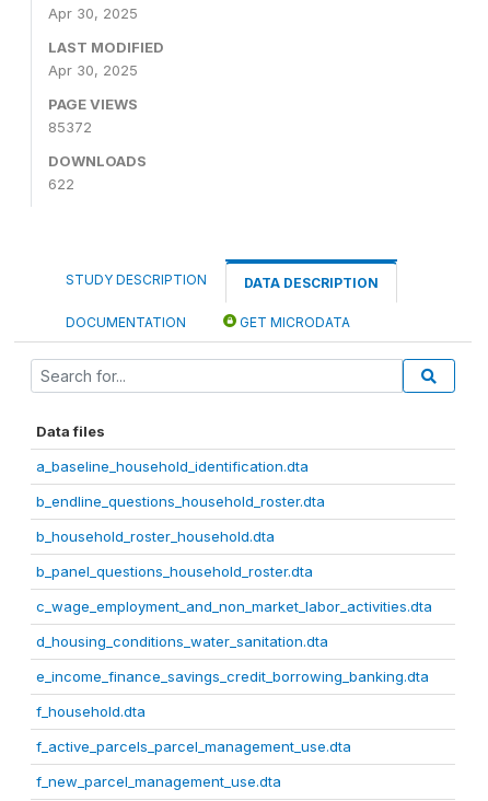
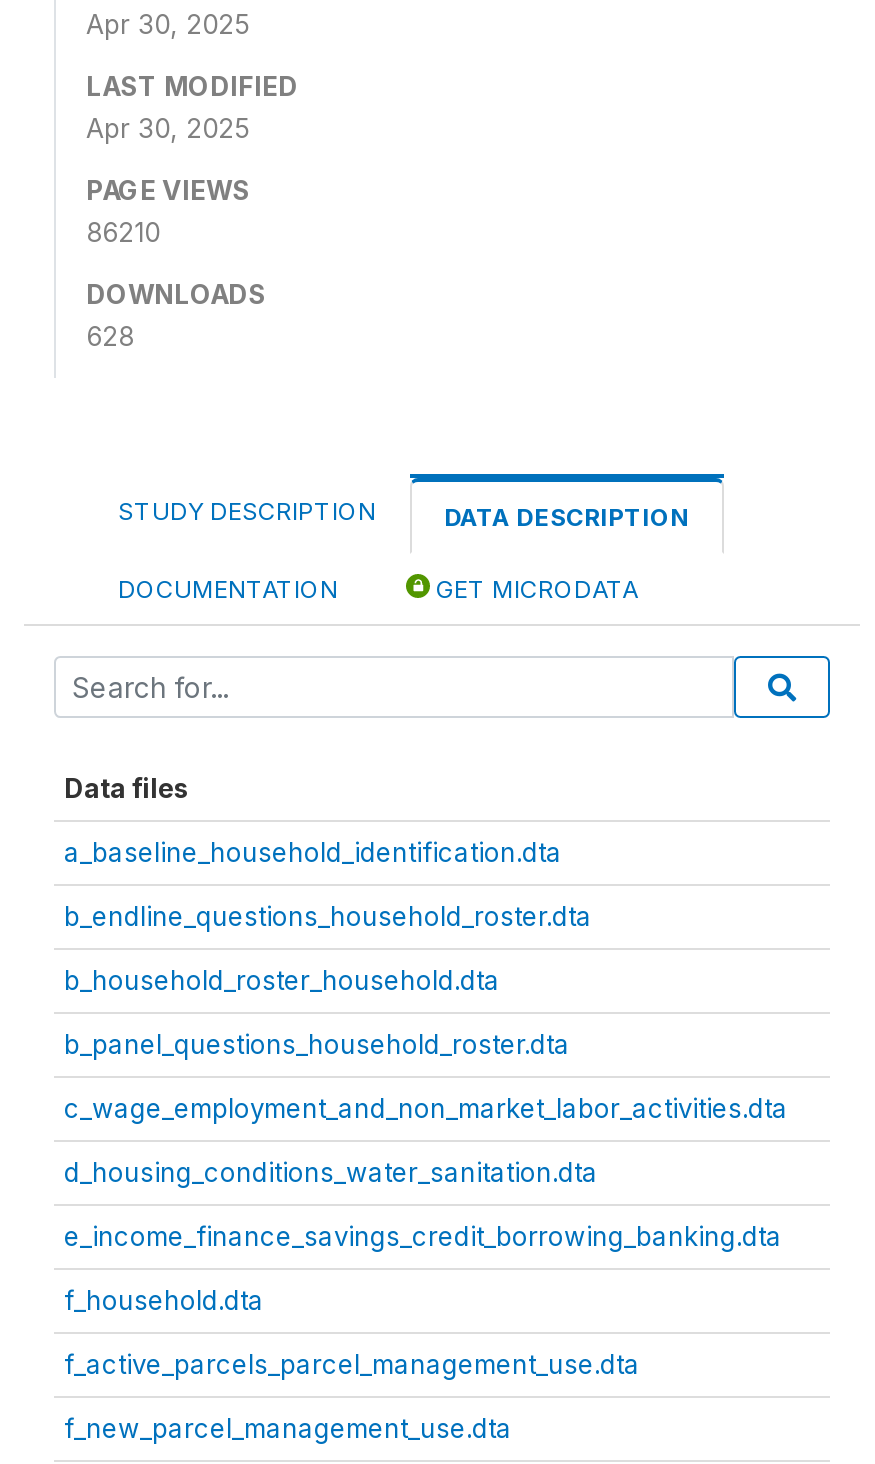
[48,118,92,136] 85372 -> [86,216,160,248] 86210
[48,175,74,193] 622 -> [86,320,134,352] 628

